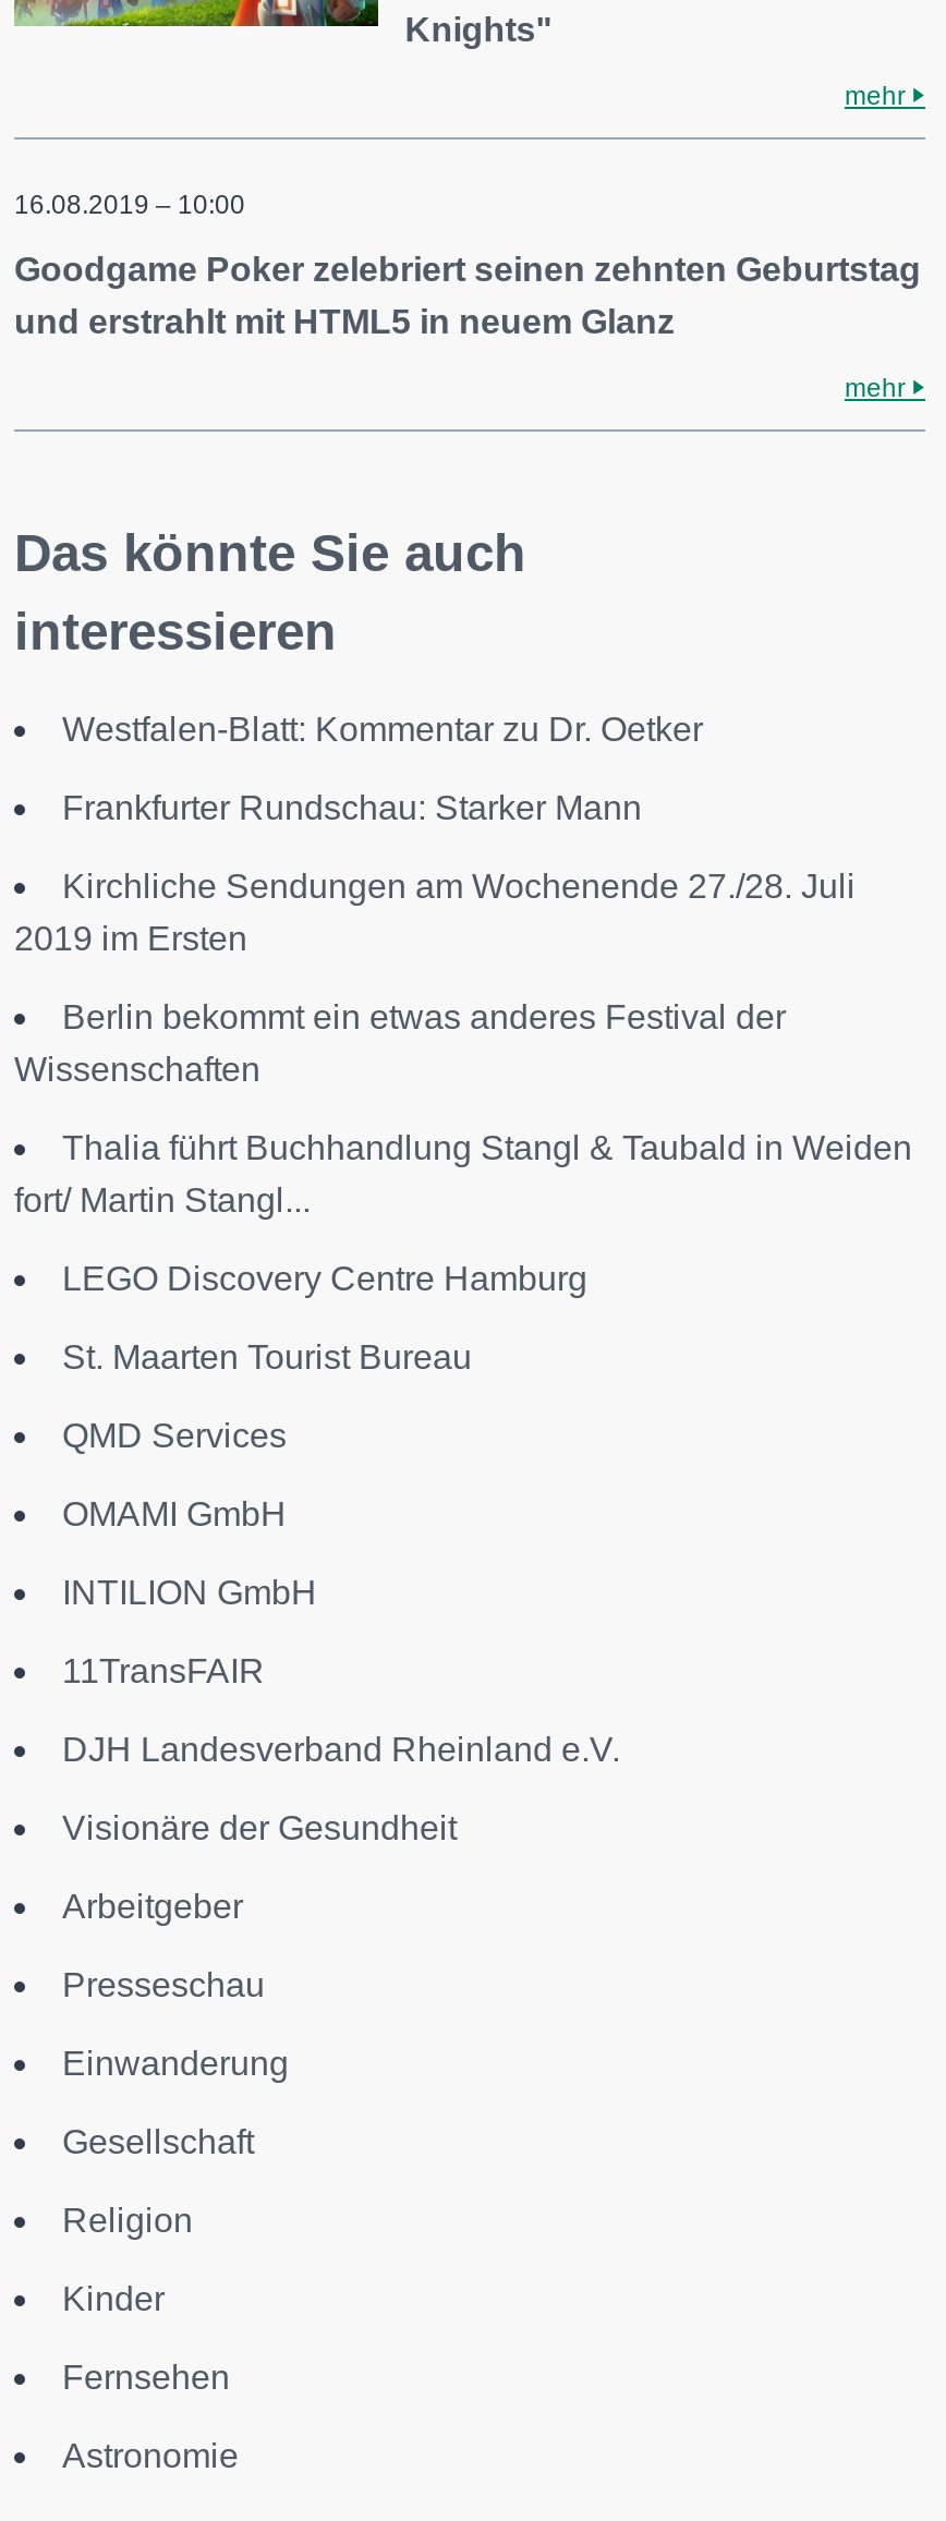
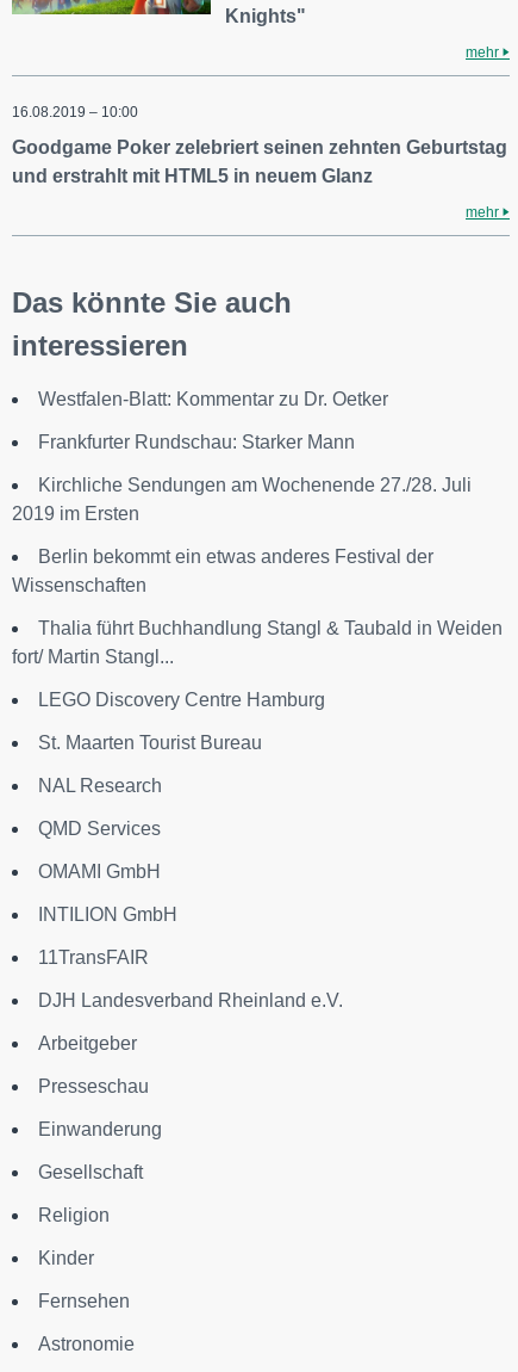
none -> [38,775,162,796] NAL Research
moved [62,1417,620,1768] -> [38,818,343,1011]: QMD Services | OMAMI GmbH | INTILION GmbH | 11TransFAIR | DJH Landesverband Rheinland e.V.
[62,1809,457,1846] Visionäre der Gesundheit -> none

